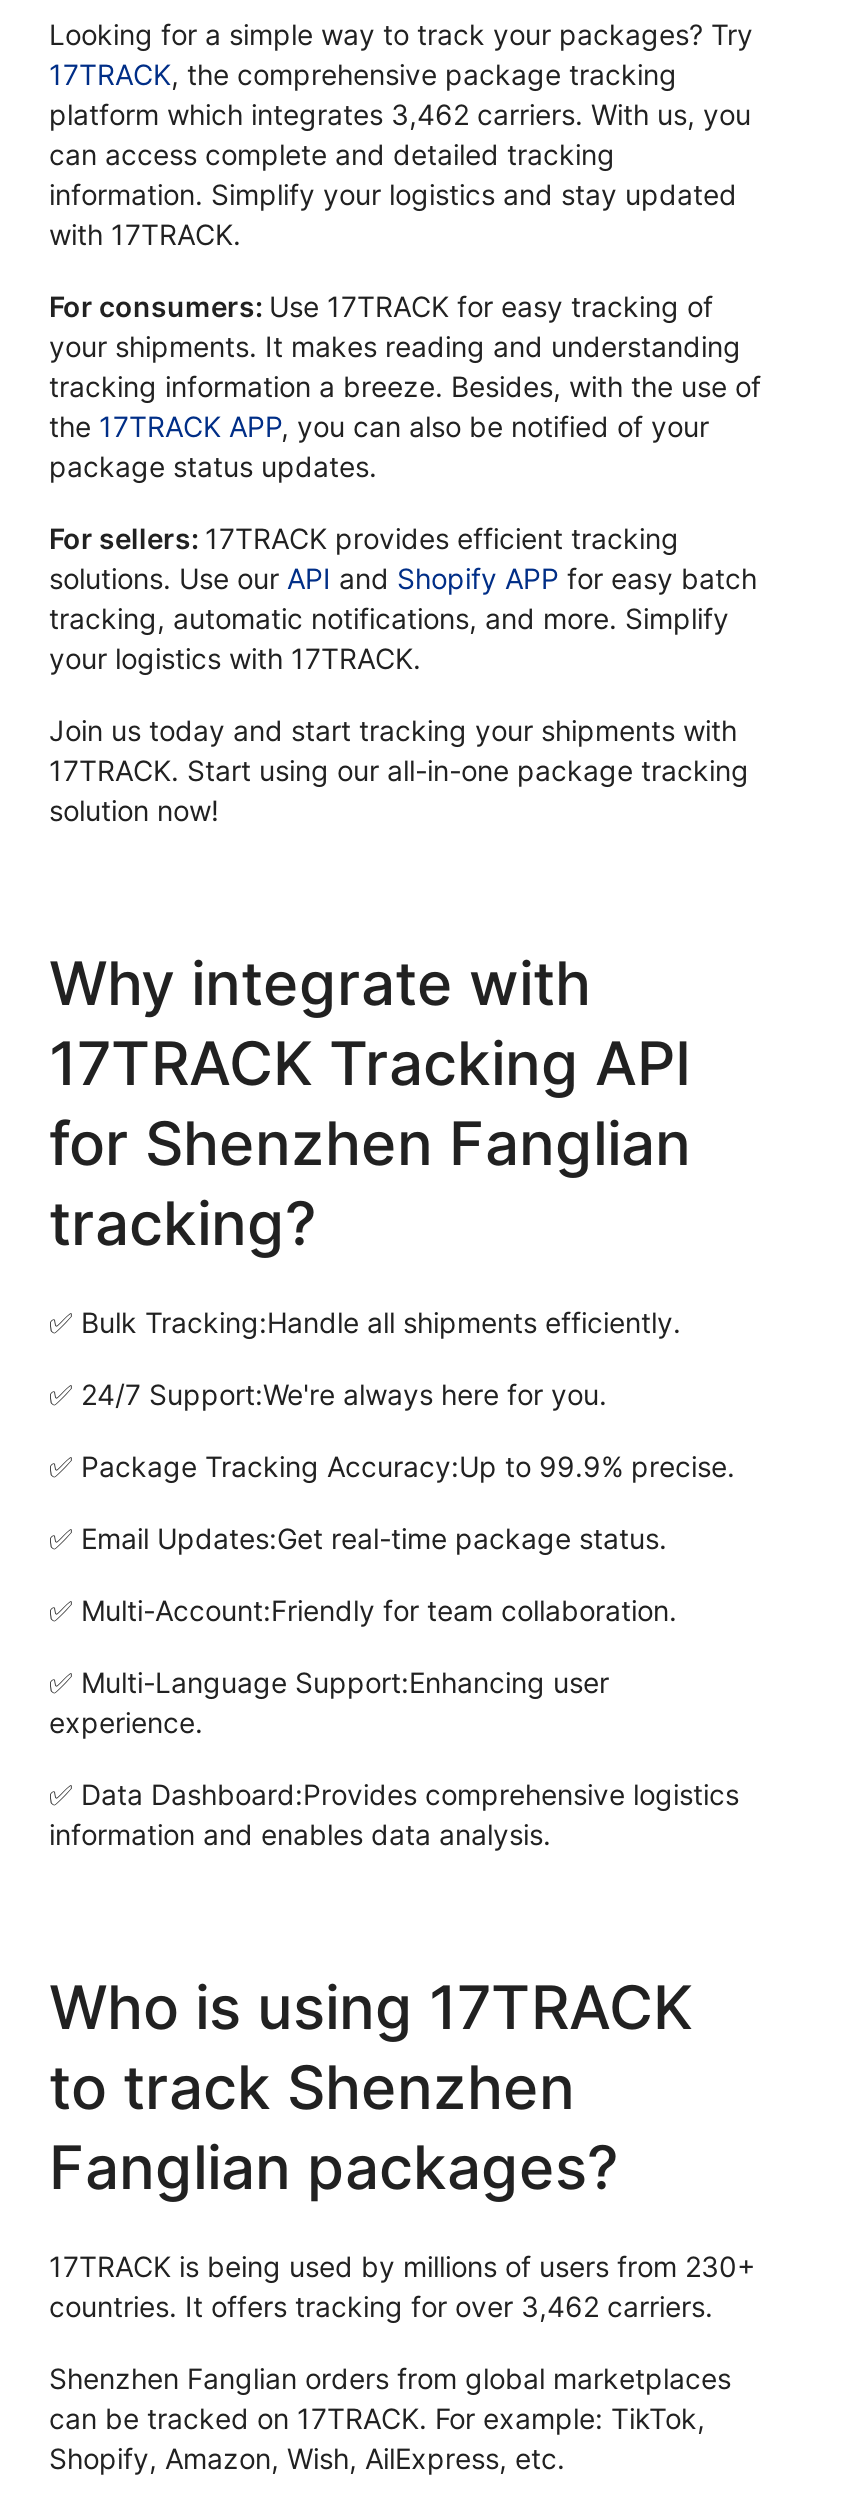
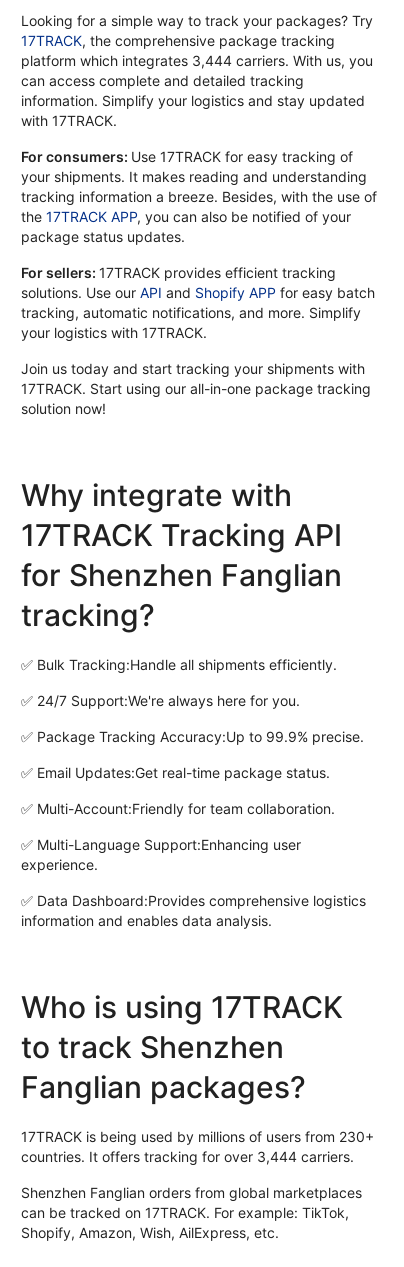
[49,98,751,132] platform which integrates 3,462 carriers. With us, you -> [21,52,373,69] platform which integrates 3,444 carriers. With us, you
[49,2290,713,2324] countries. It offers tracking for over 3,462 carriers. -> [21,1148,354,1165] countries. It offers tracking for over 3,444 carriers.

